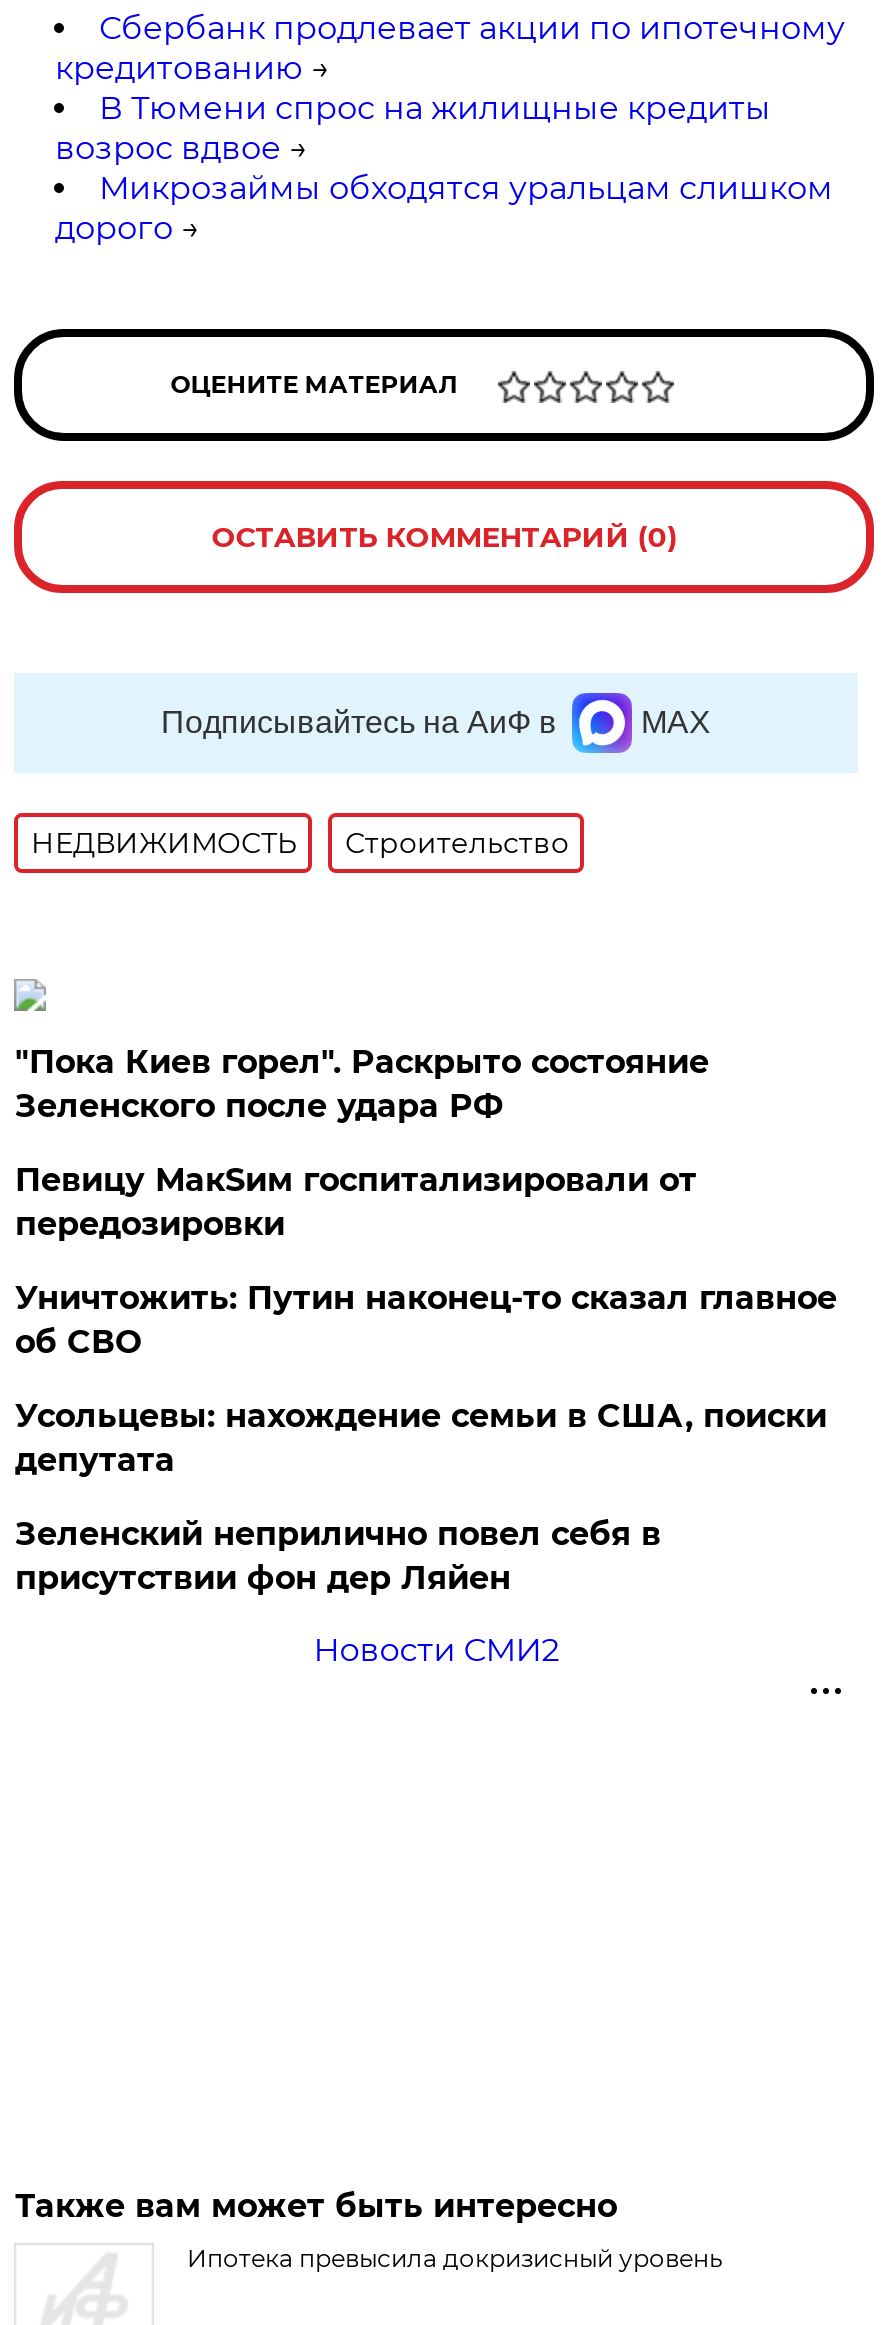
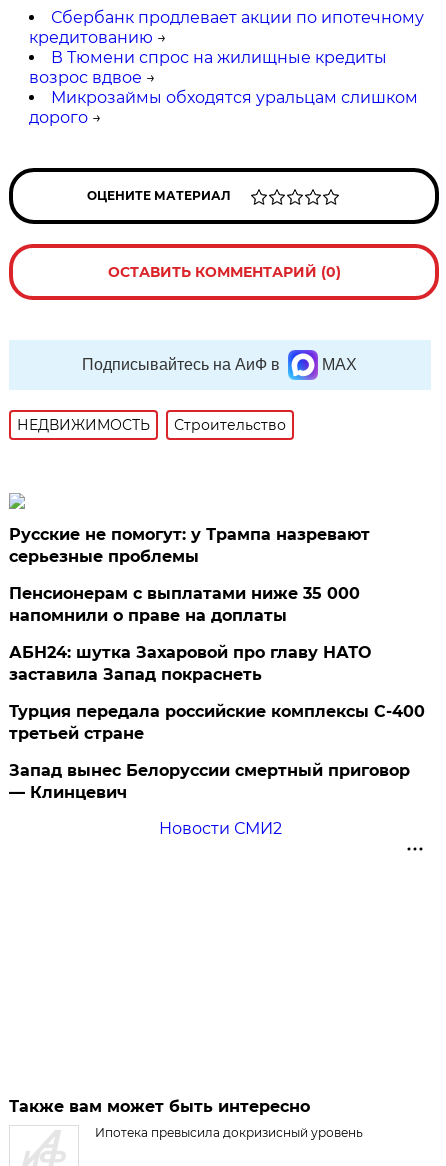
[15,1043,709,1125] "Пока Киев горел". Раскрыто состояние | Зеленского после удара РФ -> [9,525,370,566] Русские не помогут: у Трампа назревают | серьезные проблемы
[15,1161,697,1243] Певицу МакSим госпитализировали от | передозировки -> [9,584,360,625] Пенсионерам с выплатами ниже 35 000 | напомнили о праве на доплаты
[15,1279,837,1361] Уничтожить: Путин наконец-то сказал главное | об СВО -> [9,643,371,684] АБН24: шутка Захаровой про главу НАТО | заставила Запад покраснеть
[15,1397,827,1479] Усольцевы: нахождение семьи в США, поиски | депутата -> [9,702,425,743] Турция передала российские комплексы С-400 | третьей стране
[15,1515,661,1597] Зеленский неприлично повел cебя в | присутствии фон дер Ляйен -> [9,761,410,802] Запад вынес Белоруссии смертный приговор | — Клинцевич

